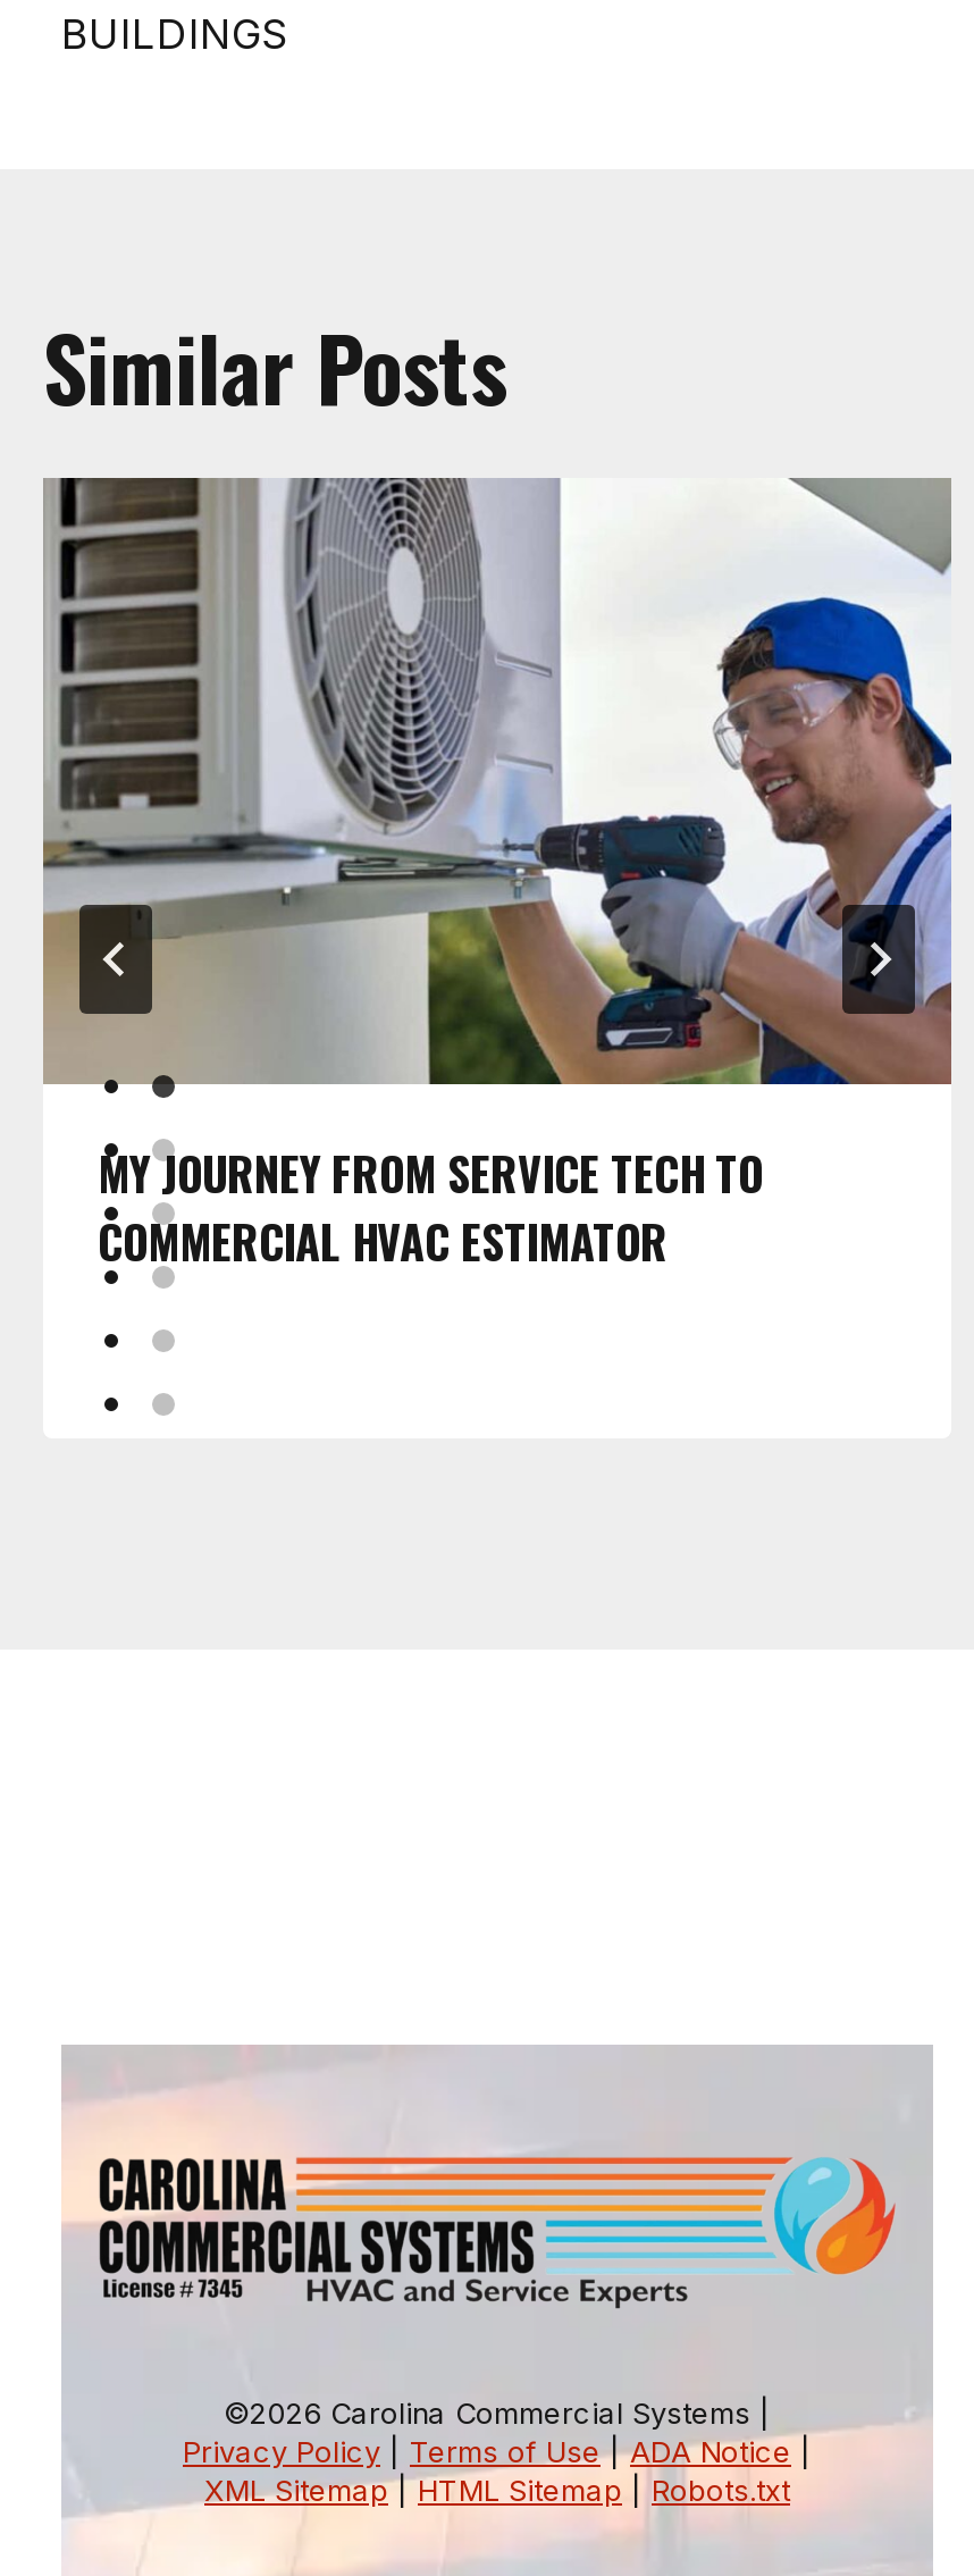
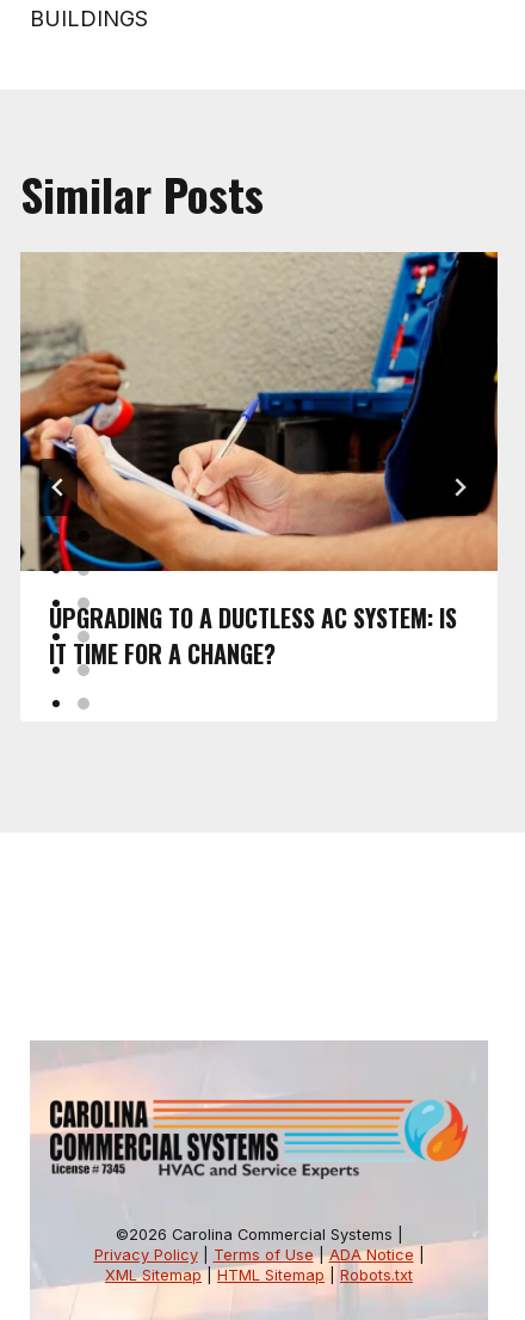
[43,476,954,1275] [image] | MY JOURNEY FROM SERVICE TECH TO | COMMERCIAL HVAC ESTIMATOR -> [19,251,499,672] [image] | UPGRADING TO A DUCTLESS AC SYSTEM: IS | IT TIME FOR A CHANGE?

